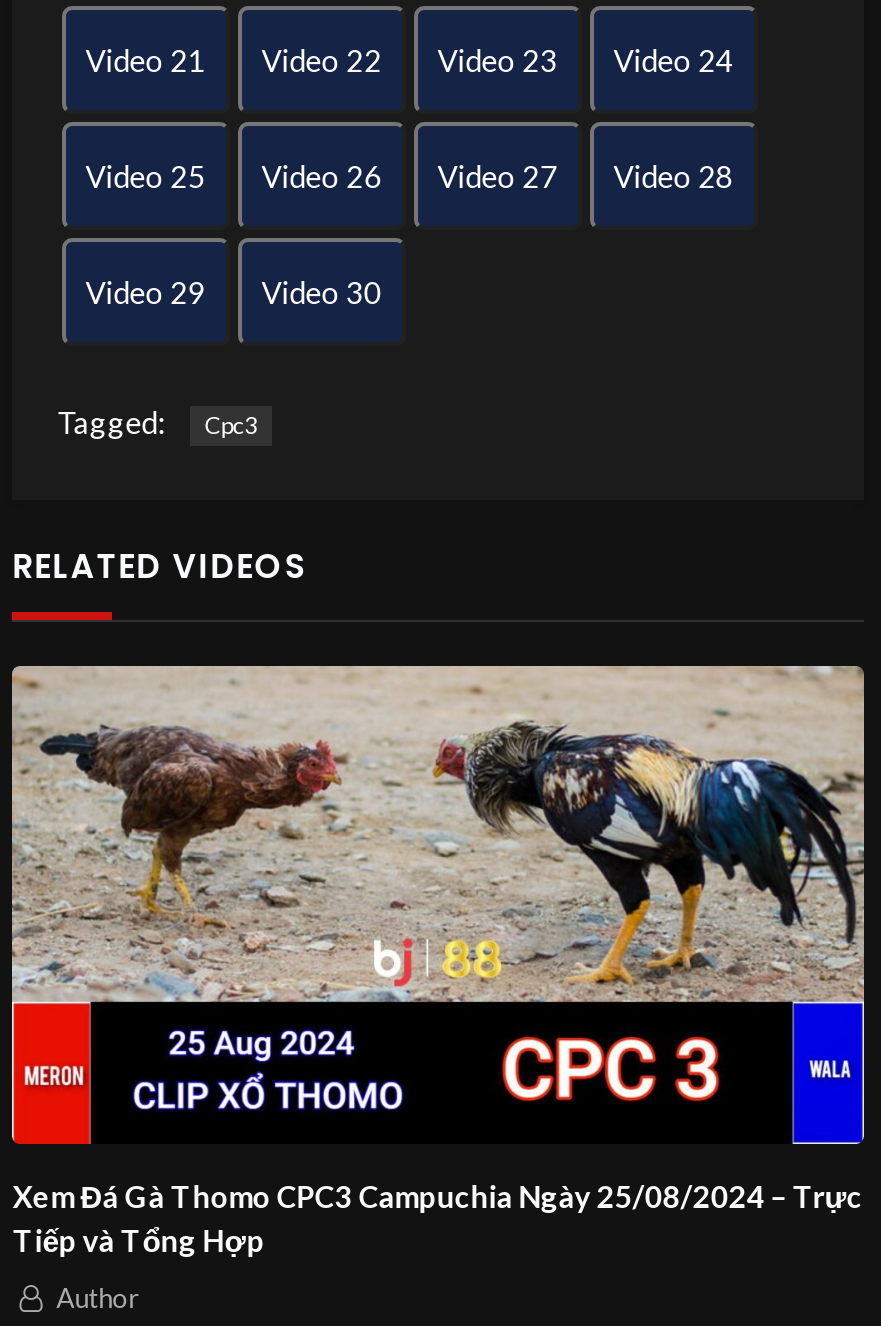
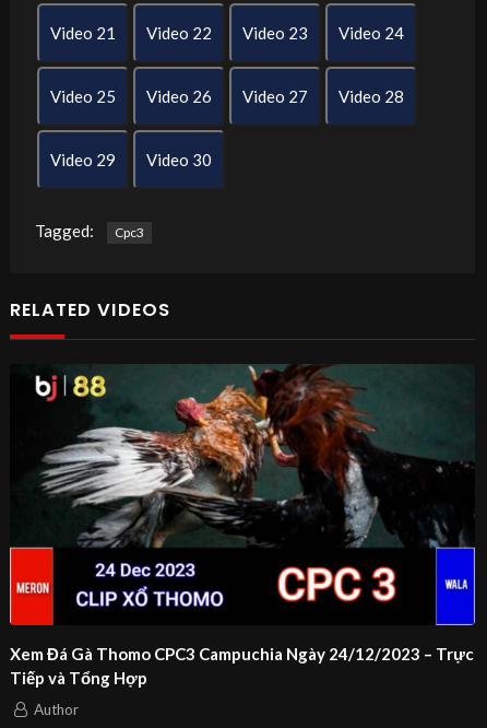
[10,664,866,1004] [image] -> [10,364,475,549] [image]
[12,1179,862,1215] Xem Đá Gà Thomo CPC3 Campuchia Ngày 25/08/2024 – Trực -> [10,644,474,664] Xem Đá Gà Thomo CPC3 Campuchia Ngày 24/12/2023 – Trực

